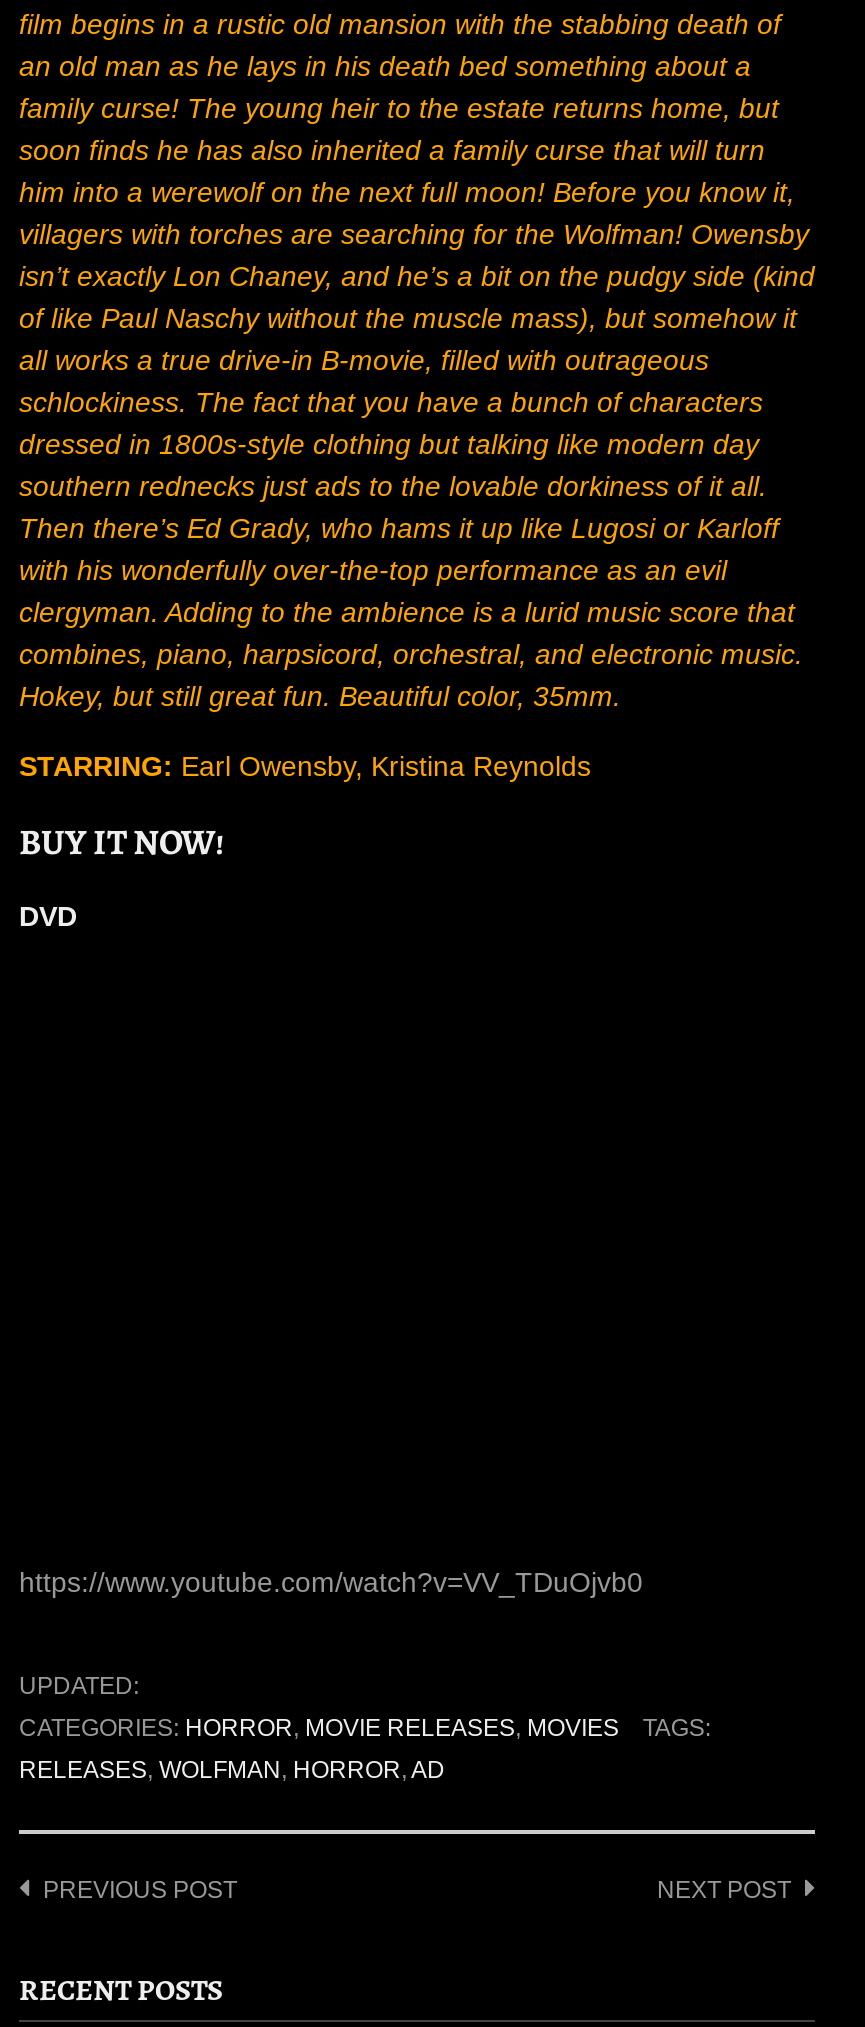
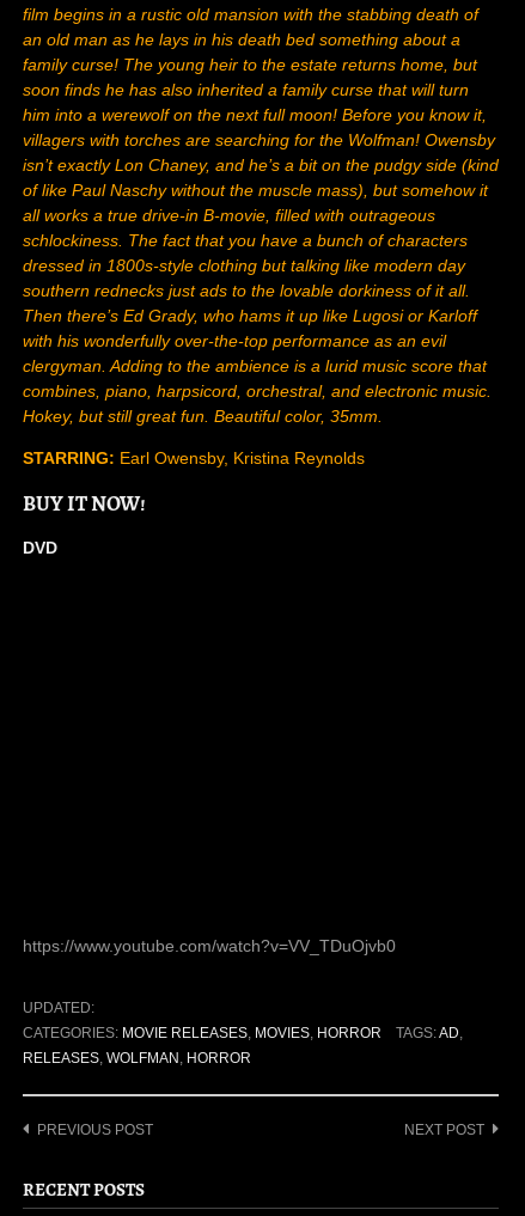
[19,1714,711,1742] CATEGORIES: HORROR, MOVIE RELEASES, MOVIES | TAGS: -> [23,1025,463,1042] CATEGORIES: MOVIE RELEASES, MOVIES, HORROR | TAGS: AD,
[19,1756,445,1784] RELEASES, WOLFMAN, HORROR, AD -> [23,1050,251,1067] RELEASES, WOLFMAN, HORROR

